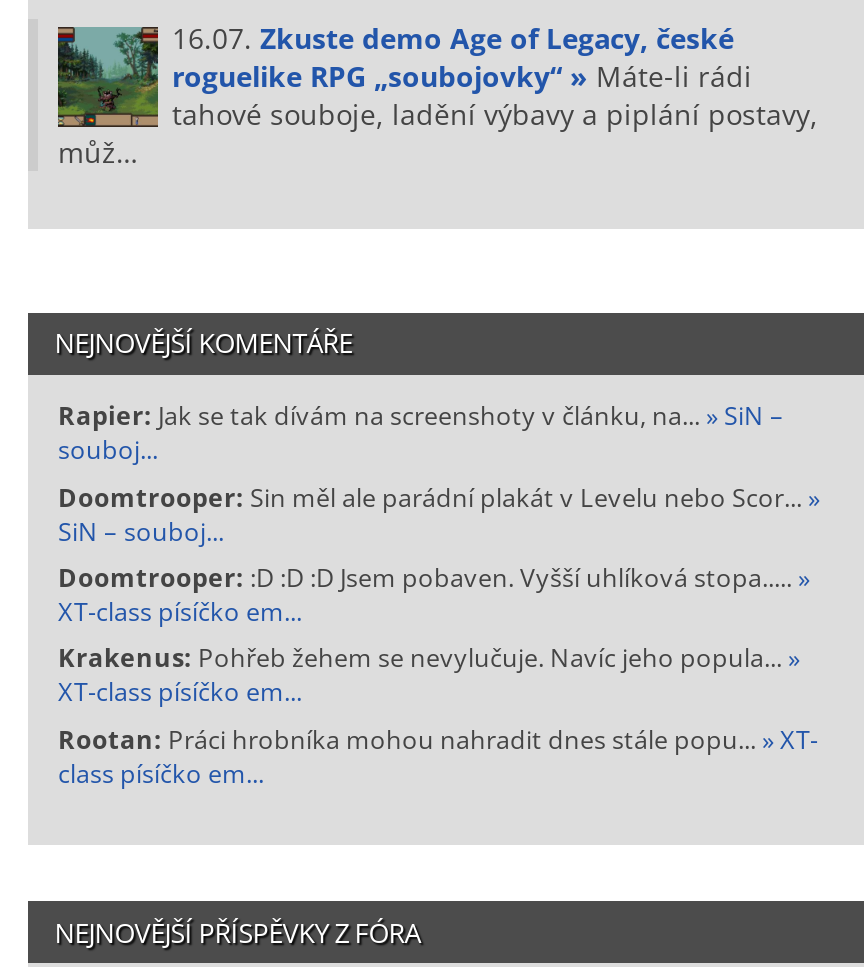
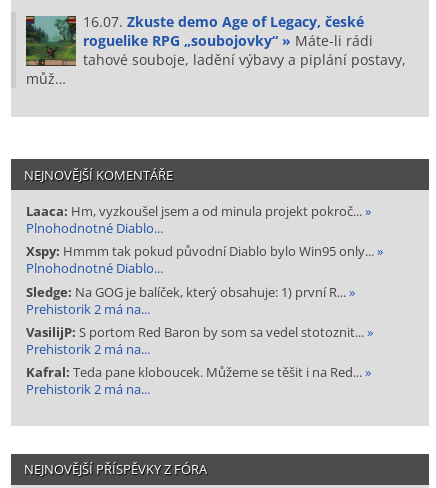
[58,400,820,790] Rapier: Jak se tak dívám na screenshoty v článku, na... » SiN – | souboj... | Doomtrooper: Sin měl ale parádní plakát v Levelu nebo Scor... » | SiN – souboj... | Doomtrooper: :D :D :D Jsem pobaven. Vyšší uhlíková stopa..... » | XT-class písíčko em... | Krakenus: Pohřeb žehem se nevylučuje. Navíc jeho popula... » | XT-class písíčko em... | Rootan: Práci hrobníka mohou nahradit dnes stále popu... » XT- | class písíčko em... -> [26,203,383,398] Laaca: Hm, vyzkoušel jsem a od minula projekt pokroč... » | Plnohodnotné Diablo... | Xspy: Hmmm tak pokud původní Diablo bylo Win95 only... » | Plnohodnotné Diablo... | Sledge: Na GOG je balíček, který obsahuje: 1) první R... » | Prehistorik 2 má na... | VasilijP: S portom Red Baron by som sa vedel stotoznit... » | Prehistorik 2 má na... | Kafral: Teda pane kloboucek. Můžeme se těšit i na Red... » | Prehistorik 2 má na...

